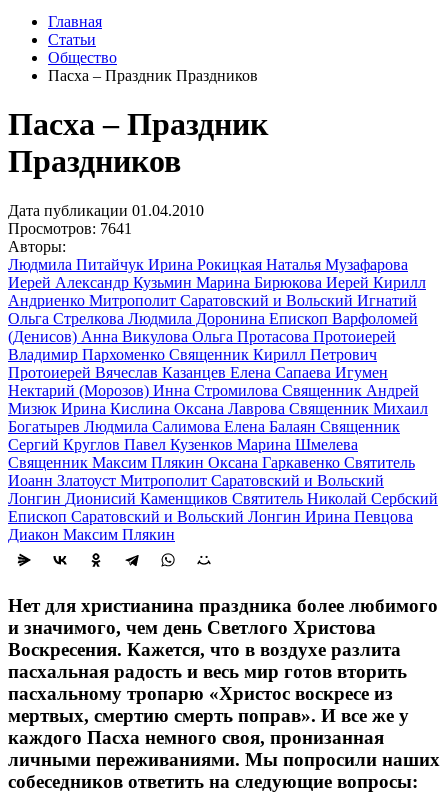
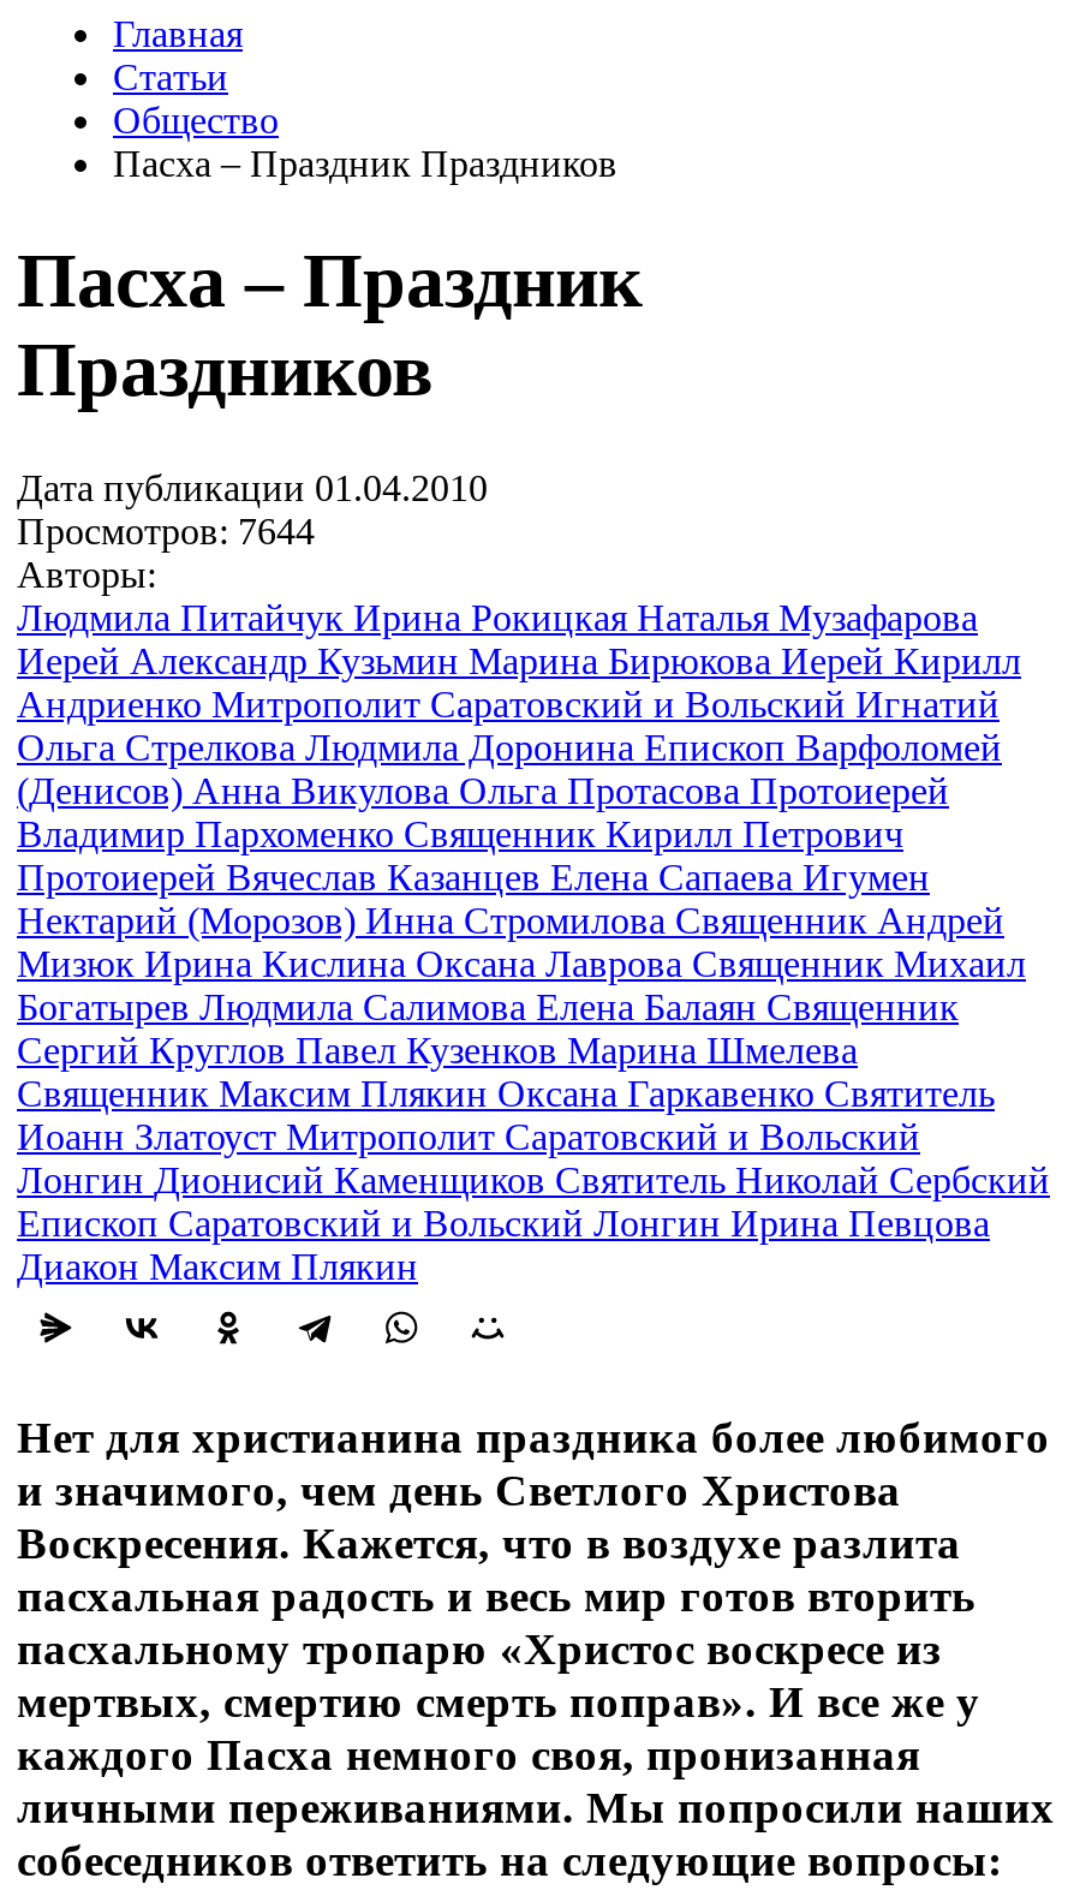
[8,220,132,237] Просмотров: 7641 -> [17,510,315,551] Просмотров: 7644

